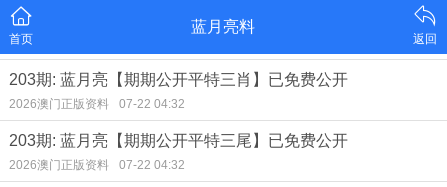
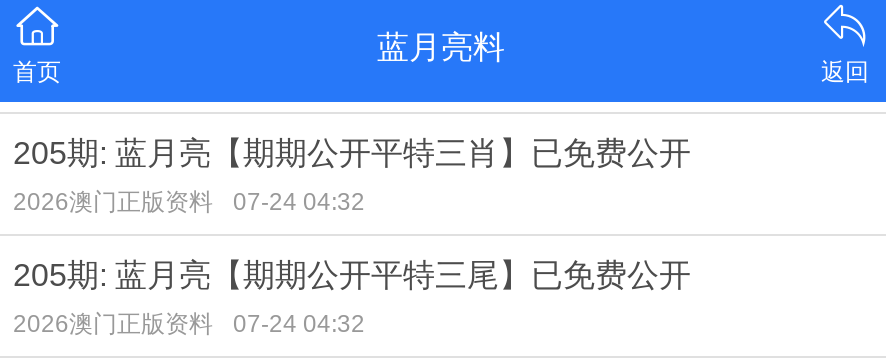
[9,71,348,88] 203期: 蓝月亮【期期公开平特三肖】已免费公开 -> [13,136,691,170] 205期: 蓝月亮【期期公开平特三肖】已免费公开
[9,97,185,111] 2026澳门正版资料 07-22 04:32 -> [13,188,365,216] 2026澳门正版资料 07-24 04:32
[9,132,348,149] 203期: 蓝月亮【期期公开平特三尾】已免费公开 -> [13,258,691,292] 205期: 蓝月亮【期期公开平特三尾】已免费公开
[9,158,185,172] 2026澳门正版资料 07-22 04:32 -> [13,310,365,338] 2026澳门正版资料 07-24 04:32

